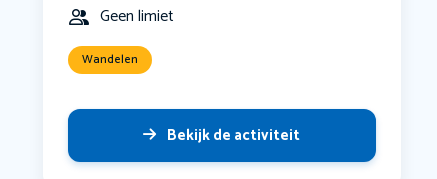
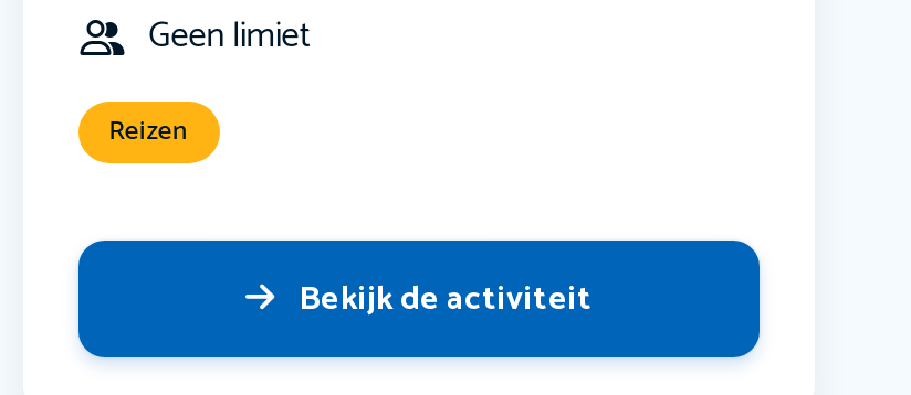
[82,50,138,69] Wandelen -> [109,111,189,153] Reizen

